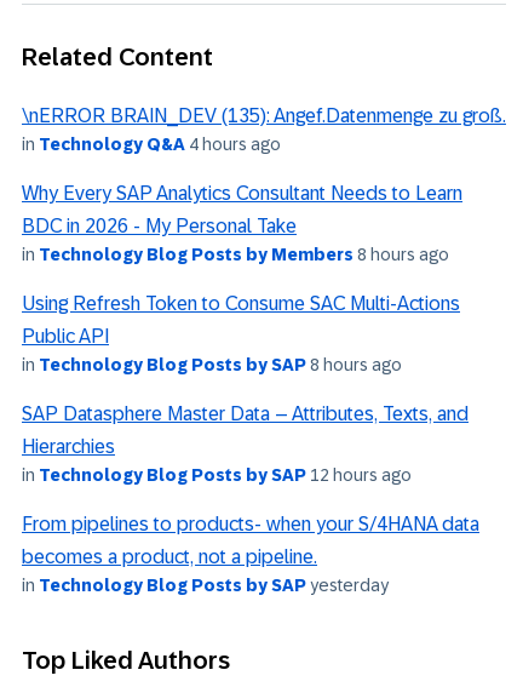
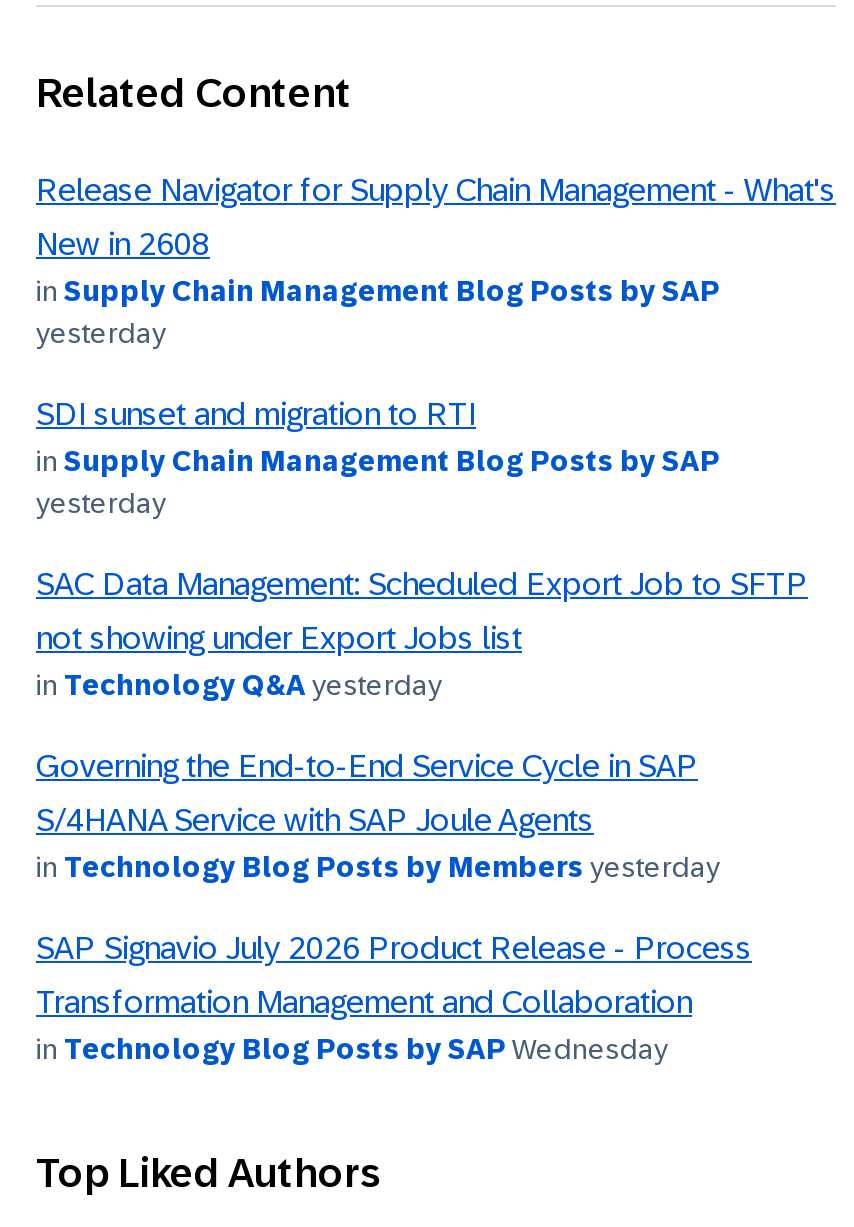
[22,106,506,154] \nERROR BRAIN_DEV (135): Angef.Datenmenge zu groß. | in Technology Q&A 4 hours ago -> [36,173,836,207] Release Navigator for Supply Chain Management - What's
[22,183,462,204] Why Every SAP Analytics Consultant Needs to Learn -> [36,227,720,349] New in 2608 | in Supply Chain Management Blog Posts by SAP | yesterday
[22,216,449,264] BDC in 2026 - My Personal Take | in Technology Blog Posts by Members 8 hours ago -> [36,397,720,519] SDI sunset and migration to RTI | in Supply Chain Management Blog Posts by SAP | yesterday
[22,293,460,314] Using Refresh Token to Consume SAC Multi-Actions -> [36,567,808,601] SAC Data Management: Scheduled Export Job to SFTP
[22,326,402,375] Public API | in Technology Blog Posts by SAP 8 hours ago -> [36,621,522,701] not showing under Export Jobs list | in Technology Q&A yesterday
[22,404,469,424] SAP Datasphere Master Data – Attributes, Texts, and -> [36,749,698,783] Governing the End-to-End Service Cycle in SAP
[22,436,412,485] Hierarchies | in Technology Blog Posts by SAP 12 hours ago -> [36,803,720,883] S/4HANA Service with SAP Joule Agents | in Technology Blog Posts by Members yesterday
[22,514,479,535] From pipelines to products- when your S/4HANA data -> [36,931,752,965] SAP Signavio July 2026 Product Release - Process
[22,547,389,595] becomes a product, not a pipeline. | in Technology Blog Posts by SAP yesterday -> [36,985,692,1065] Transformation Management and Collaboration | in Technology Blog Posts by SAP Wednesday

